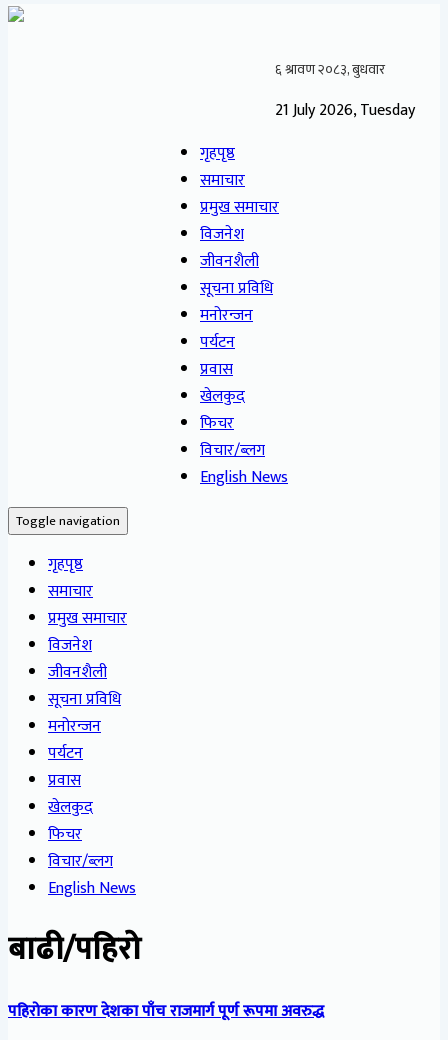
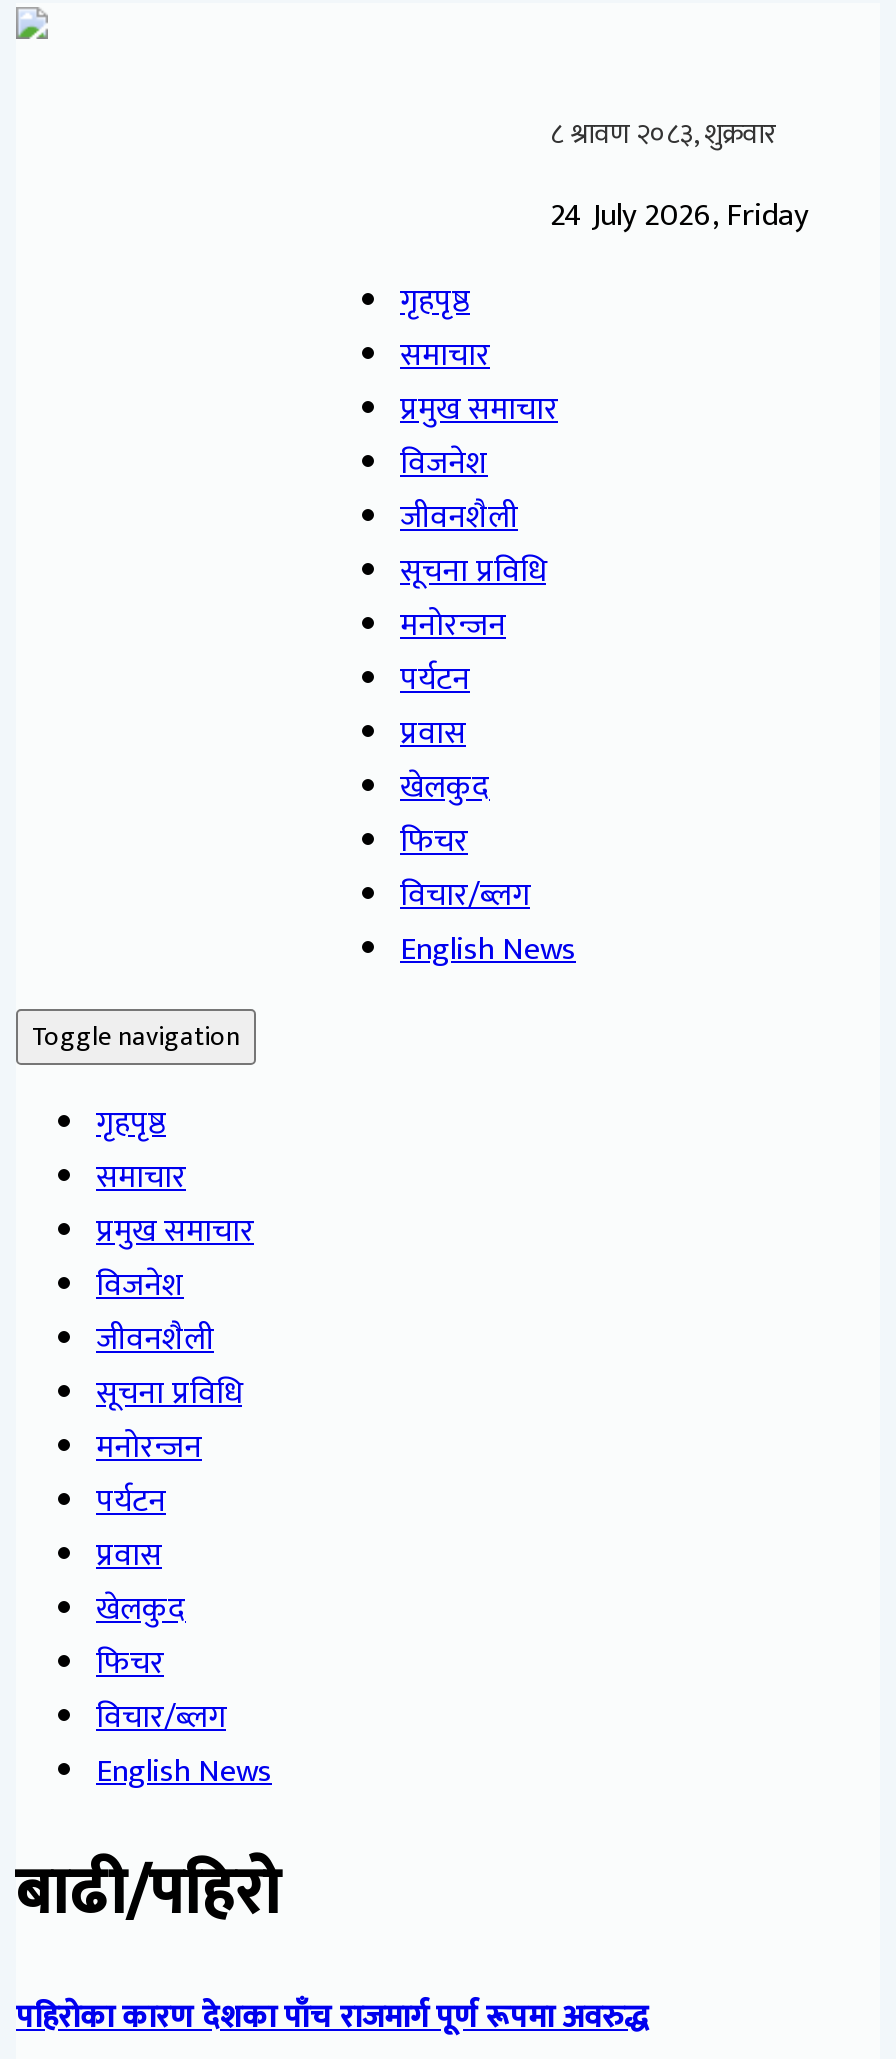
[275,97,415,124] 21 July 2026, Tuesday -> [550,189,808,243] 24 July 2026, Friday

